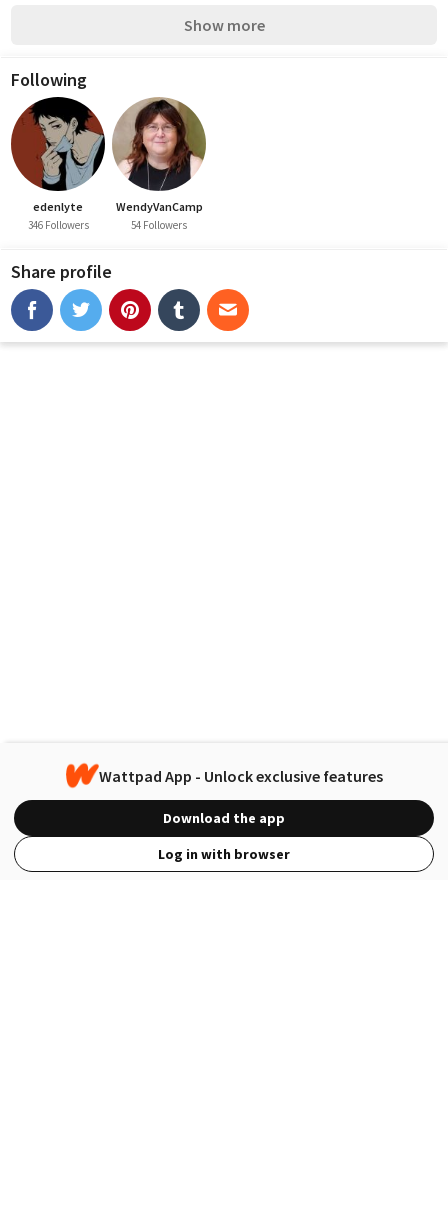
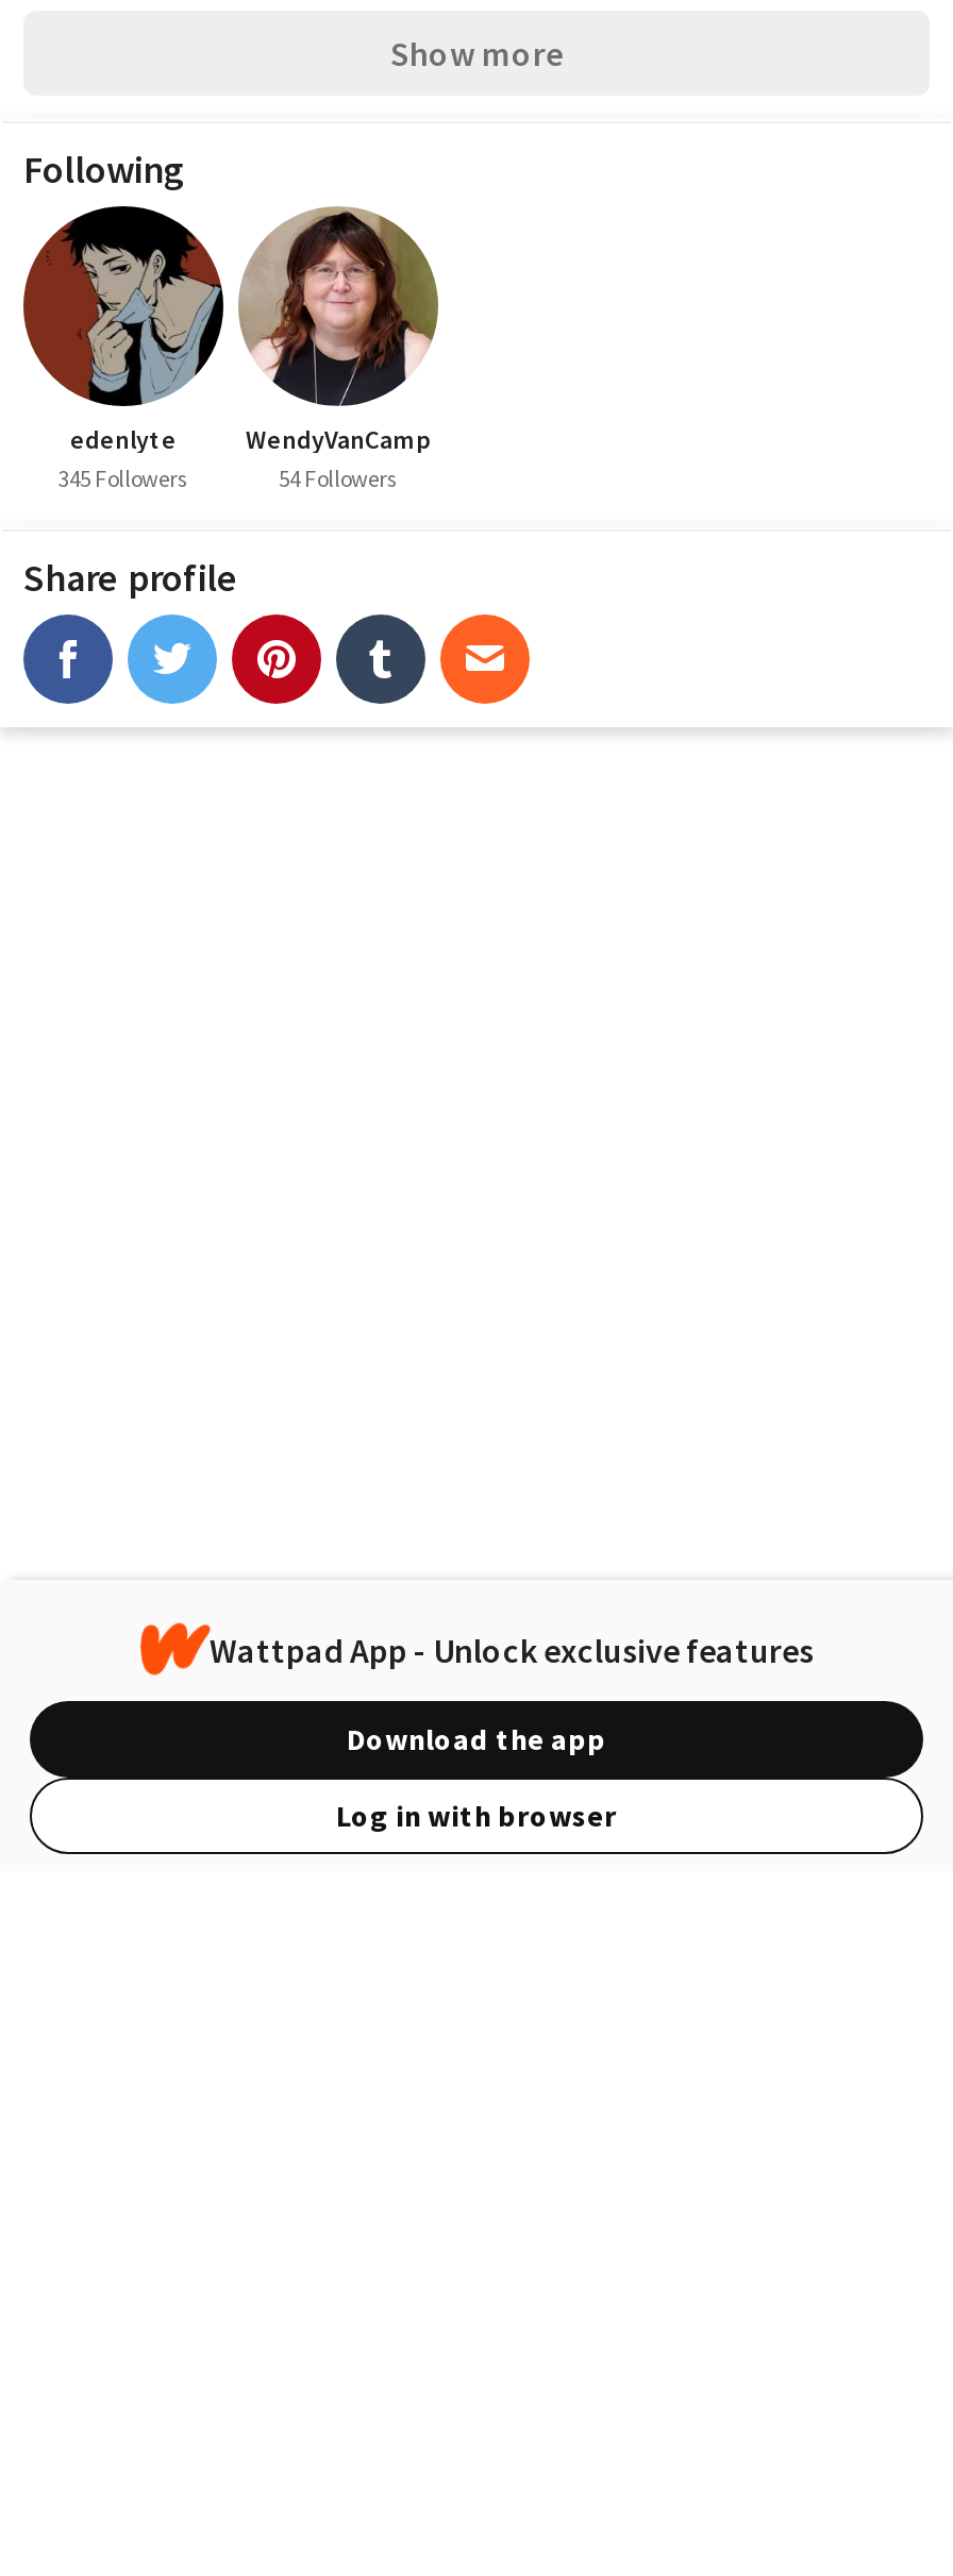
[27,218,88,232] 346 Followers -> [58,464,188,493] 345 Followers

